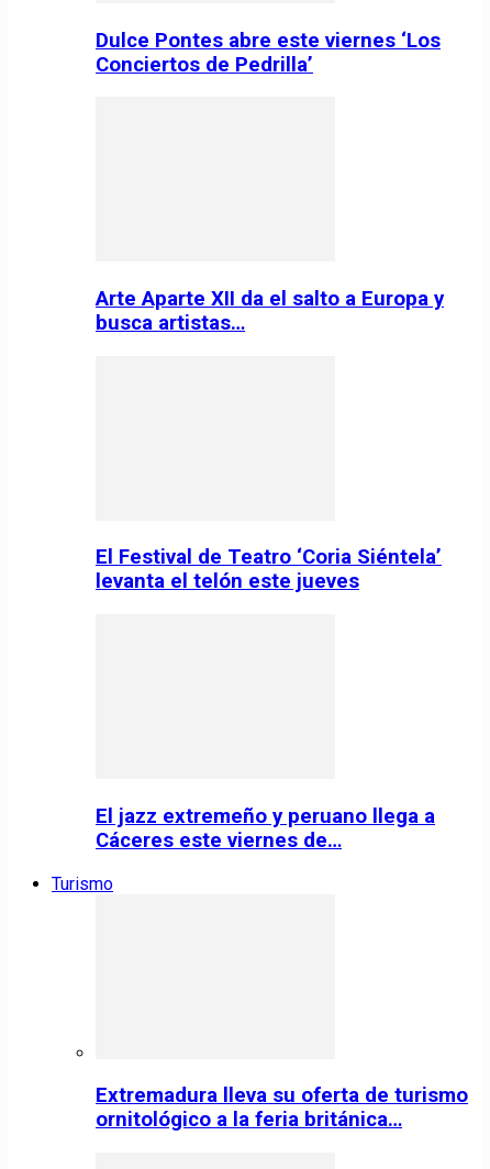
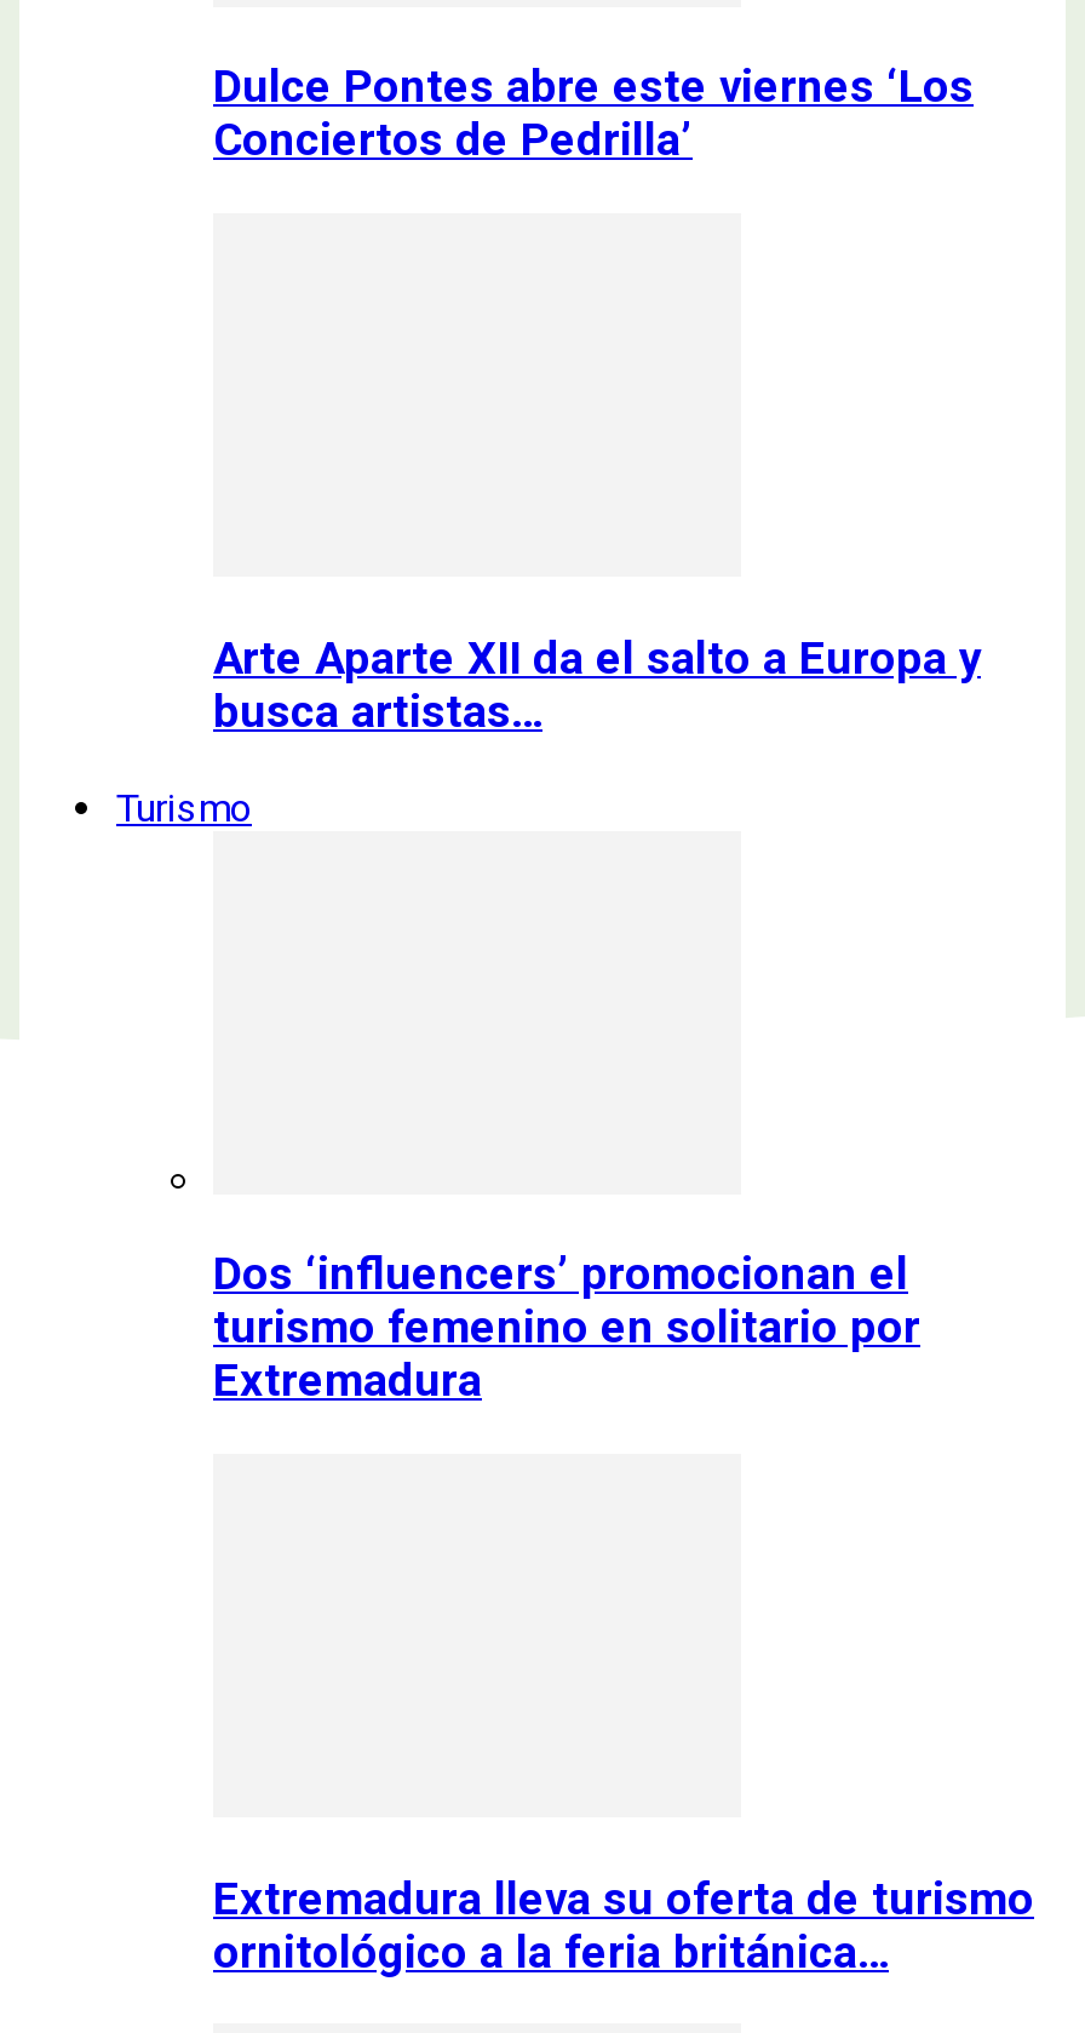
[96,545,442,594] El Festival de Teatro ‘Coria Siéntela’ | levanta el telón este jueves -> none
[96,804,435,852] El jazz extremeño y peruano llega a | Cáceres este viernes de… -> none
moved [52,873,113,894] -> [116,784,252,830]: Turismo
none -> [213,1249,920,1409] Dos ‘influencers’ promocionan el | turismo femenino en solitario por | Extremadura

